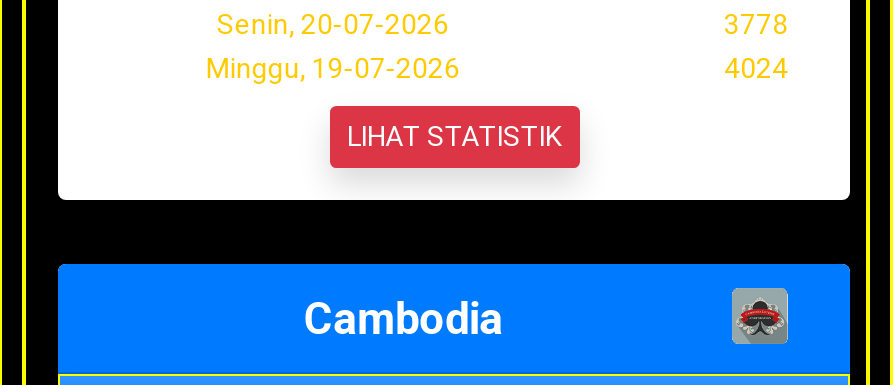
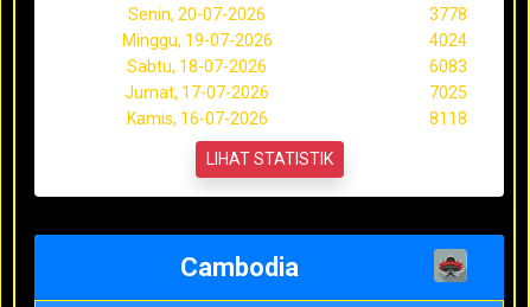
none -> [125,57,467,128] Sabtu, 18-07-2026 | 6083 | Jumat, 17-07-2026 | 7025 | Kamis, 16-07-2026 | 8118

